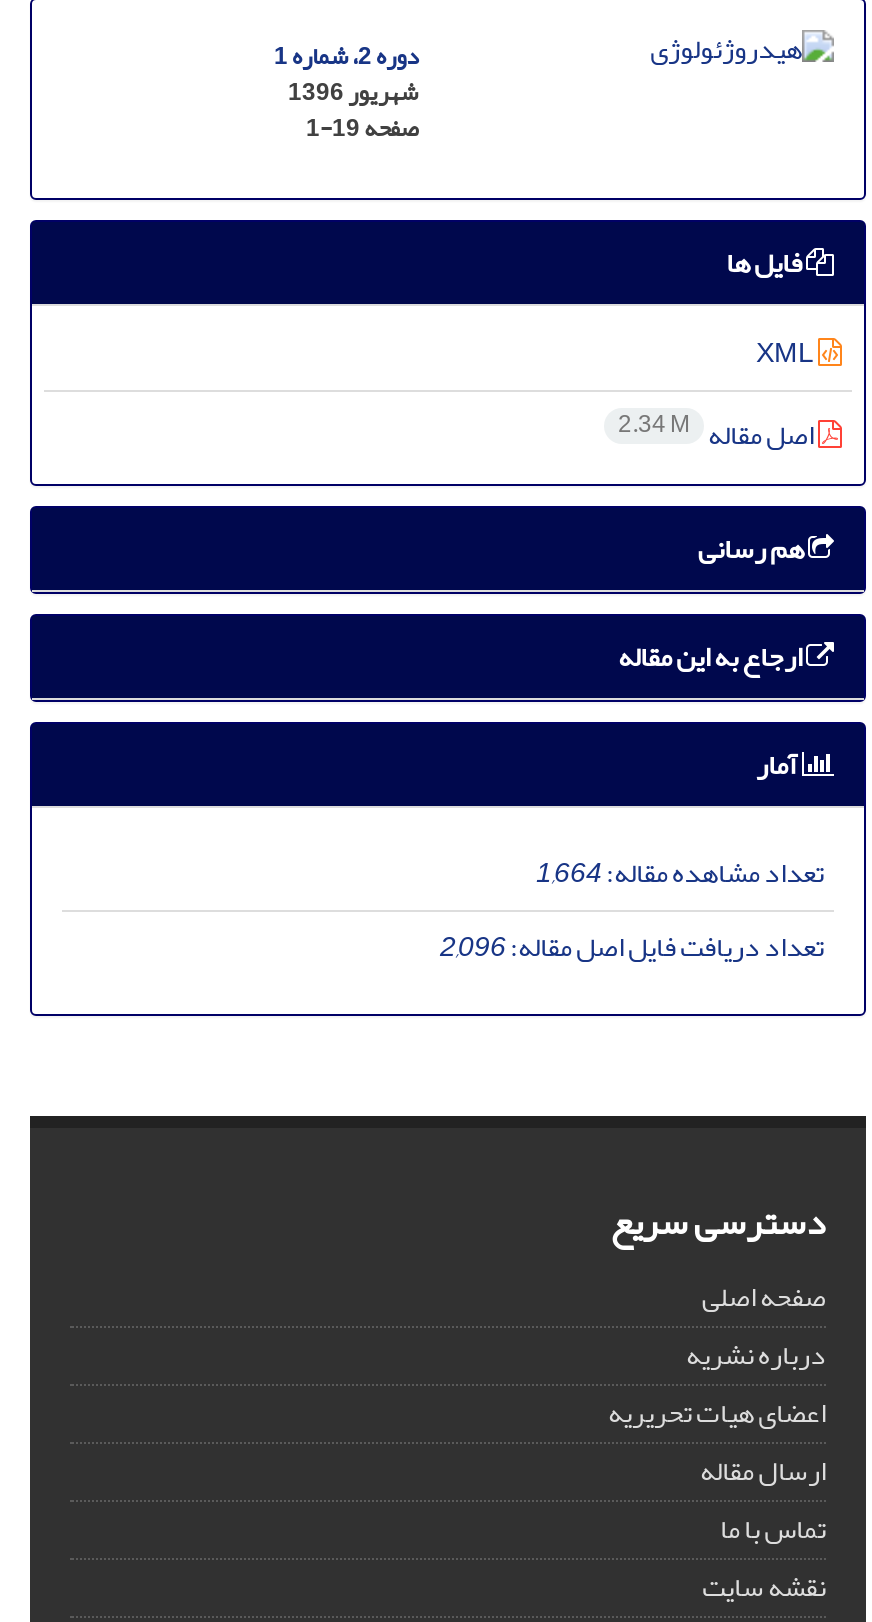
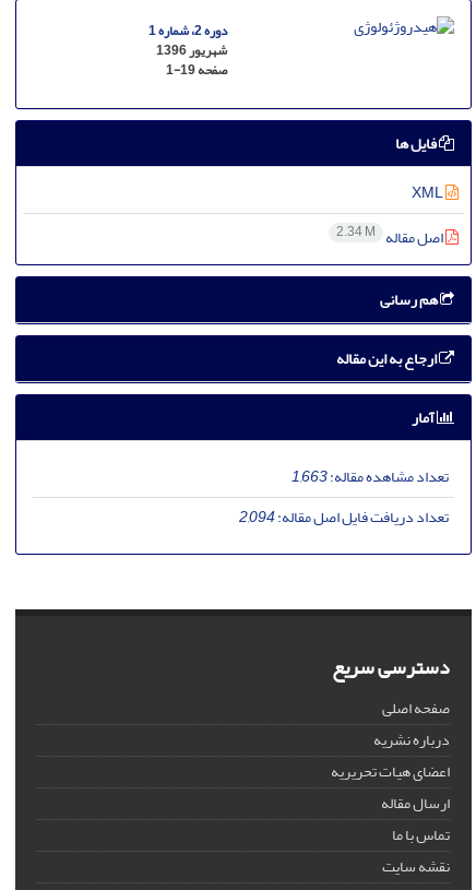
[536,845,824,899] تعداد مشاهده مقاله:1,664 -> [291,462,449,491] تعداد مشاهده مقاله:1,663
[440,919,824,973] تعداد دریافت فایل اصل مقاله:2,096 -> [239,502,449,531] تعداد دریافت فایل اصل مقاله:2,094

